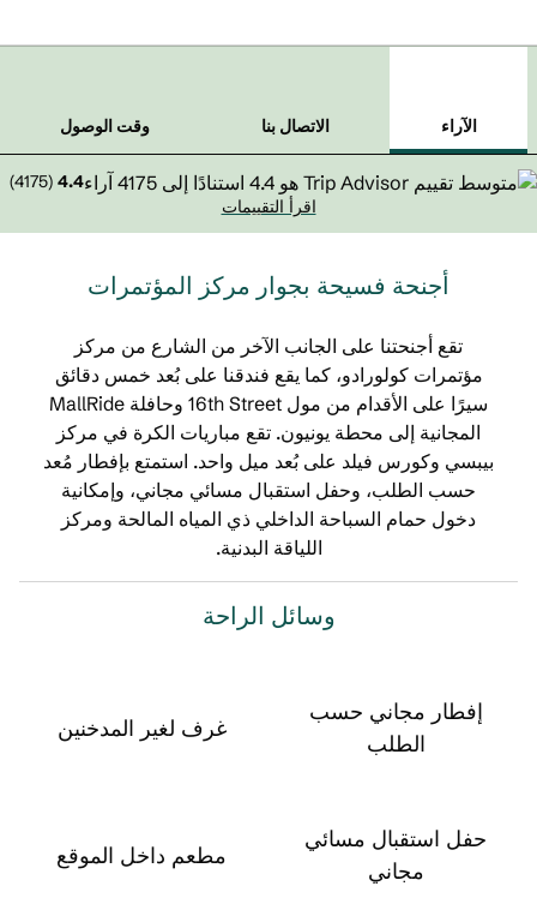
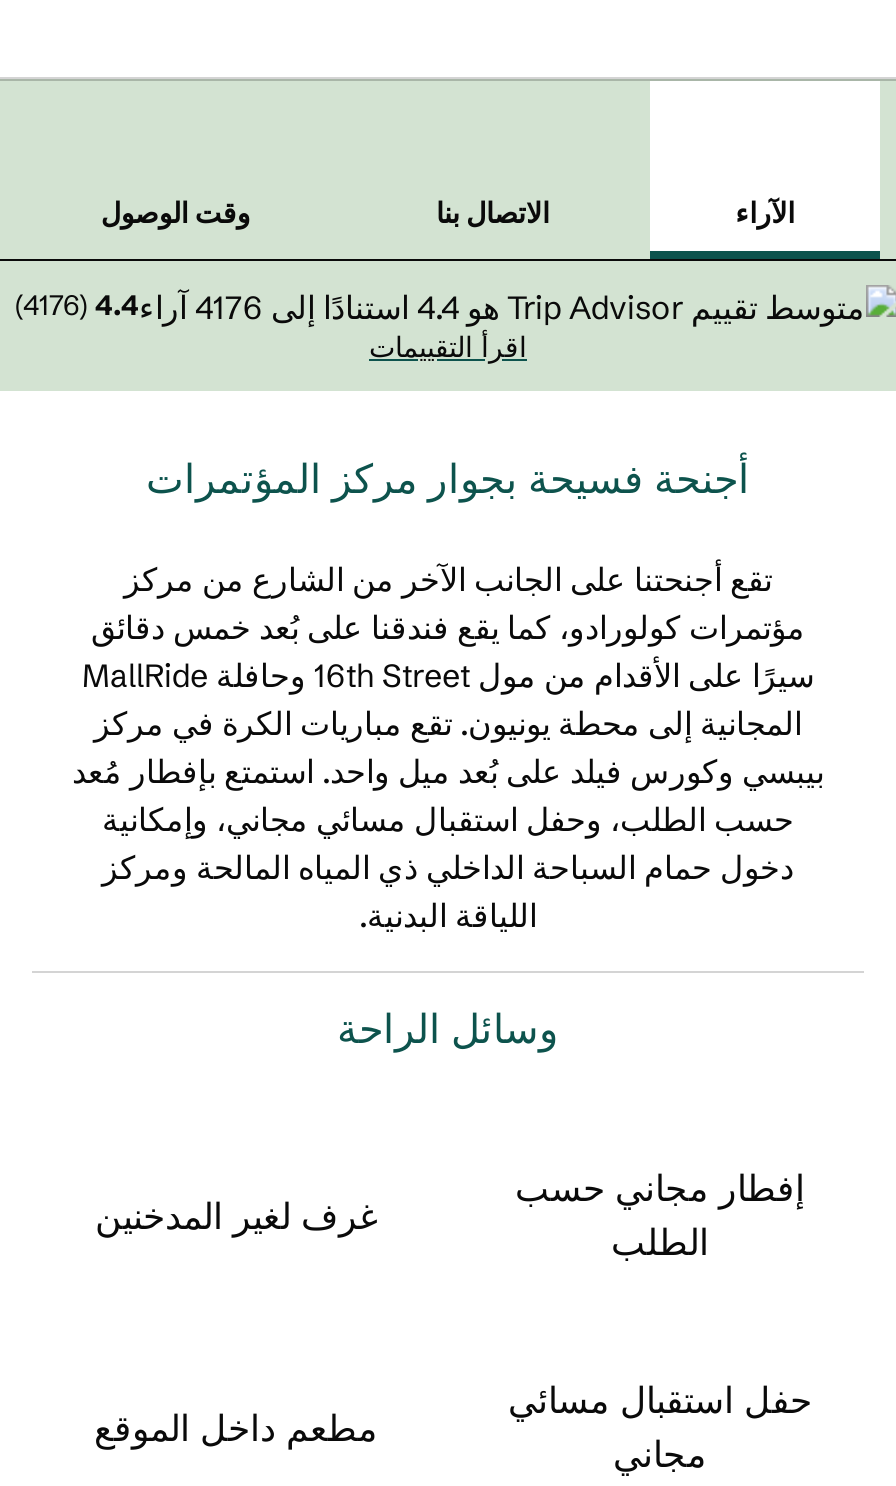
[14,170,48,192] 4175 -> [23,287,79,323] 4176

